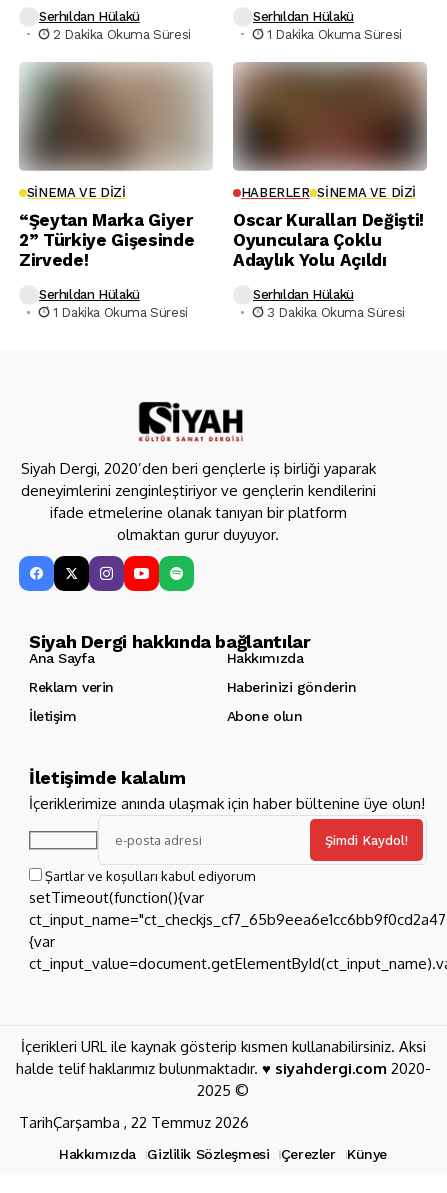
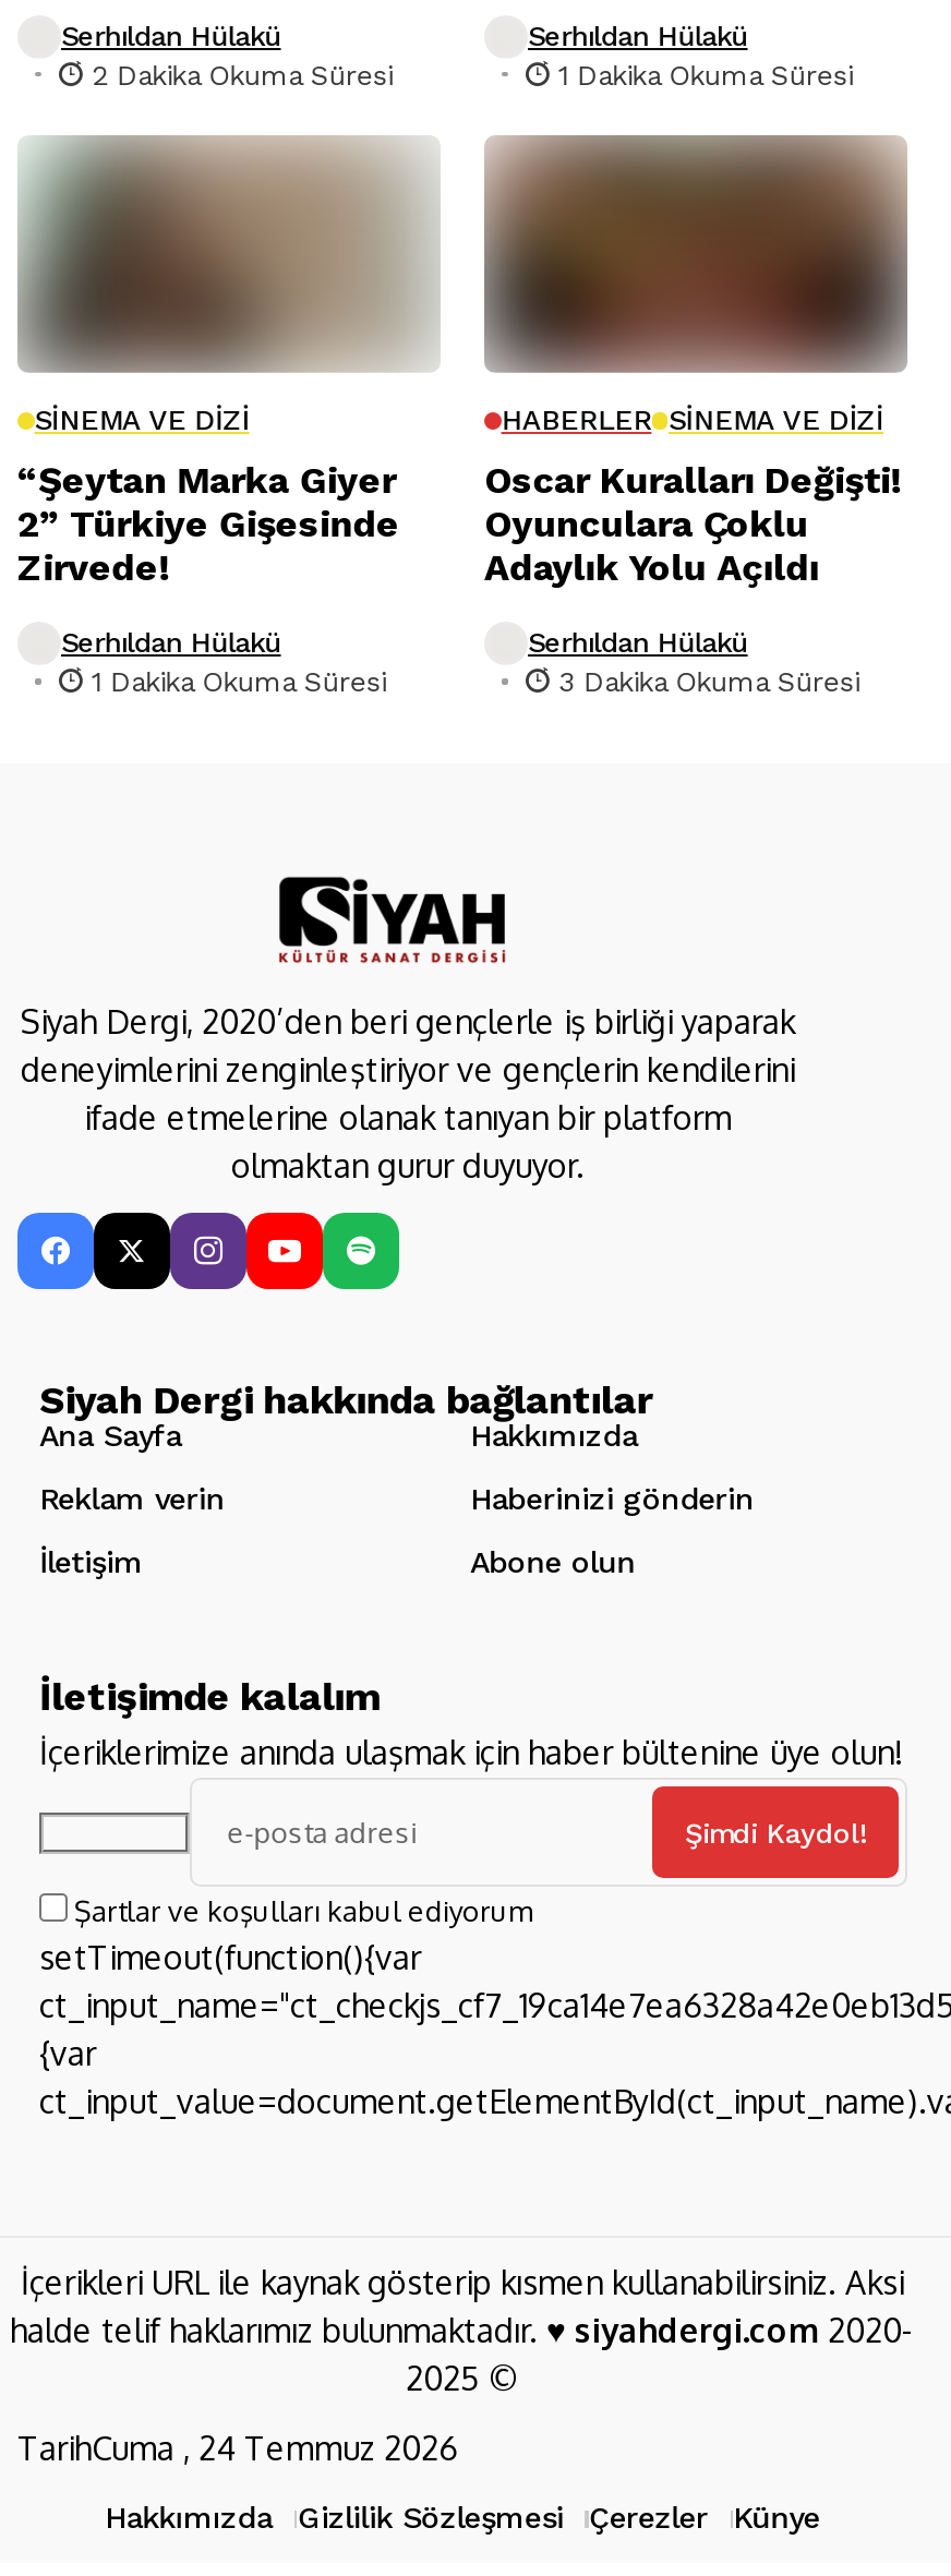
[19,1113,249,1132] TarihÇarşamba , 22 Temmuz 2026 -> [17,2429,458,2470] TarihCuma , 24 Temmuz 2026

